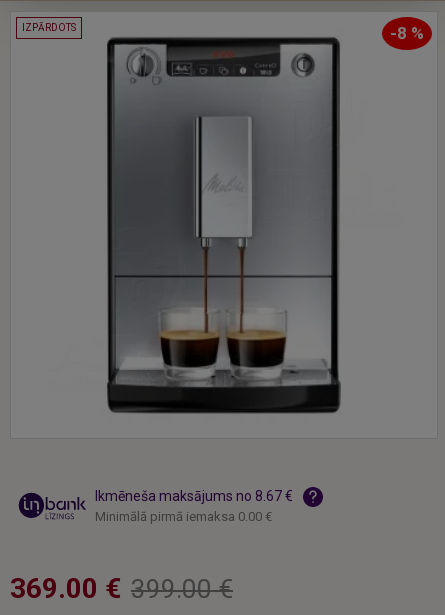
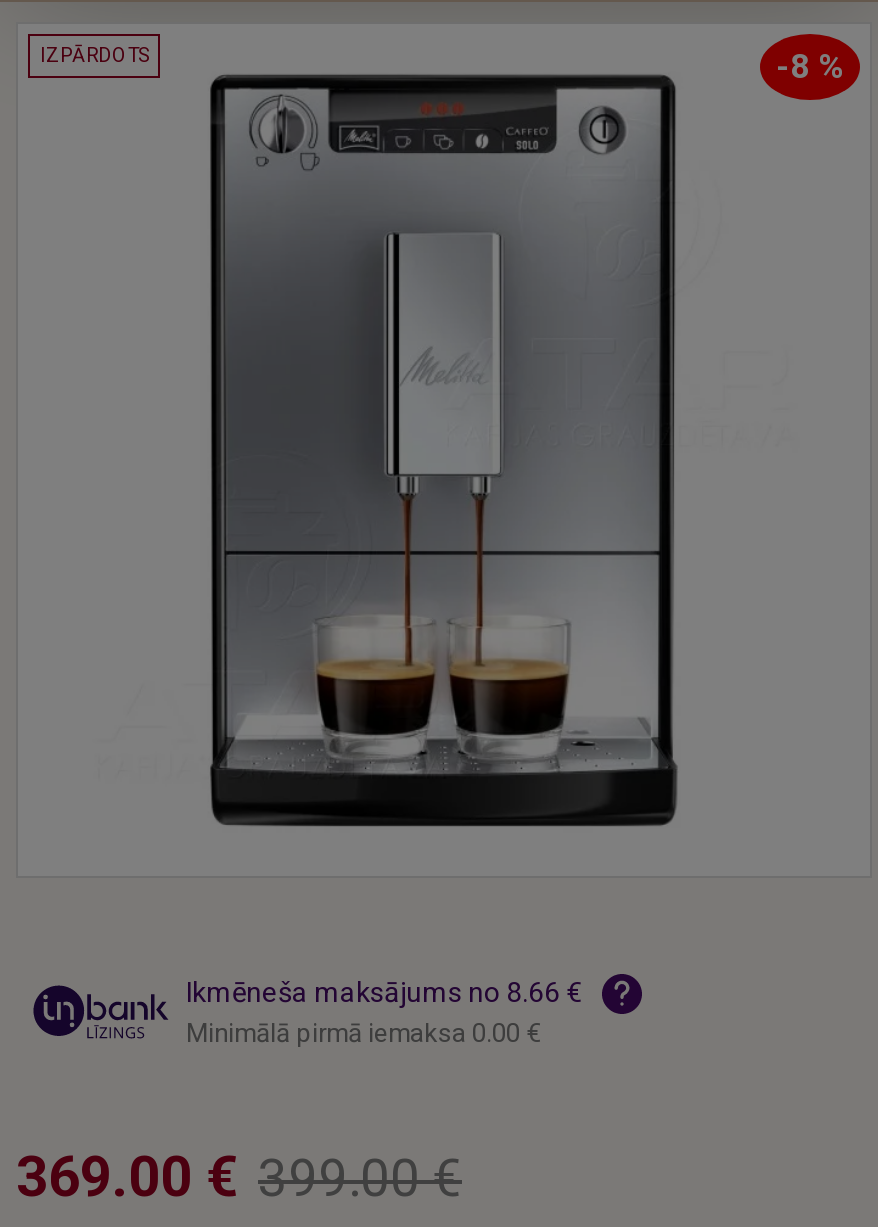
[95,488,293,504] Ikmēneša maksājums no 8.67 € -> [186,976,582,1008] Ikmēneša maksājums no 8.66 €

